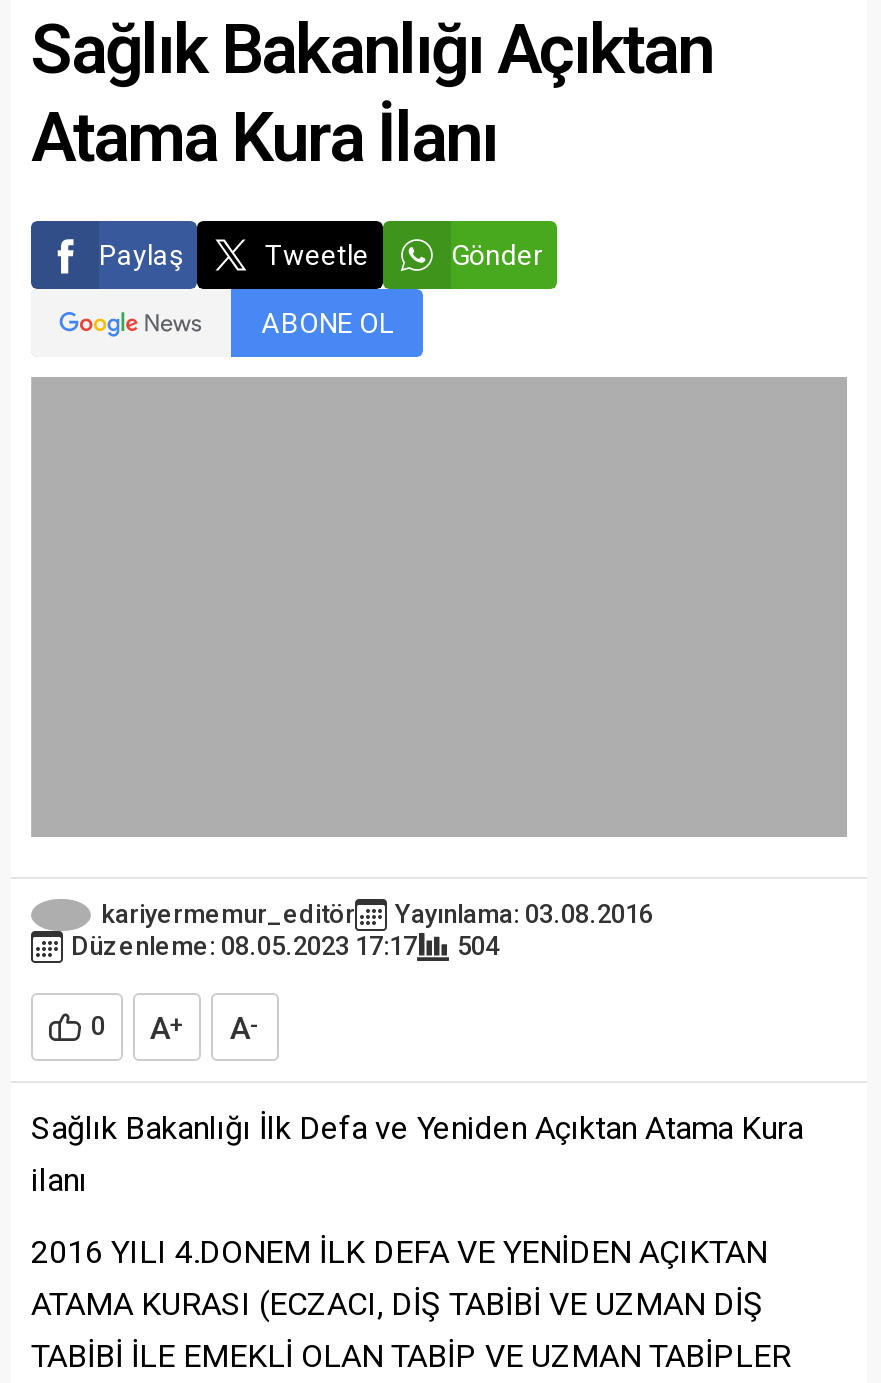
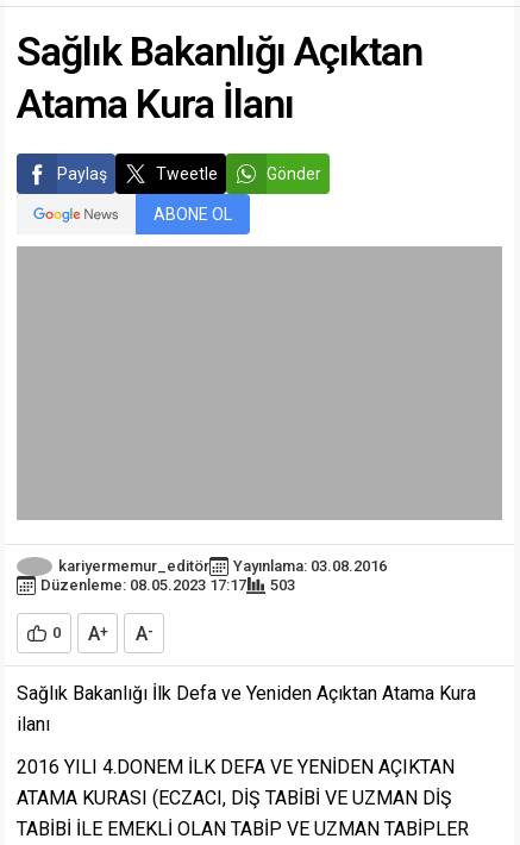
[71,932,499,962] Düzenleme: 08.05.2023 17:17 504 -> [40,577,295,594] Düzenleme: 08.05.2023 17:17 503

